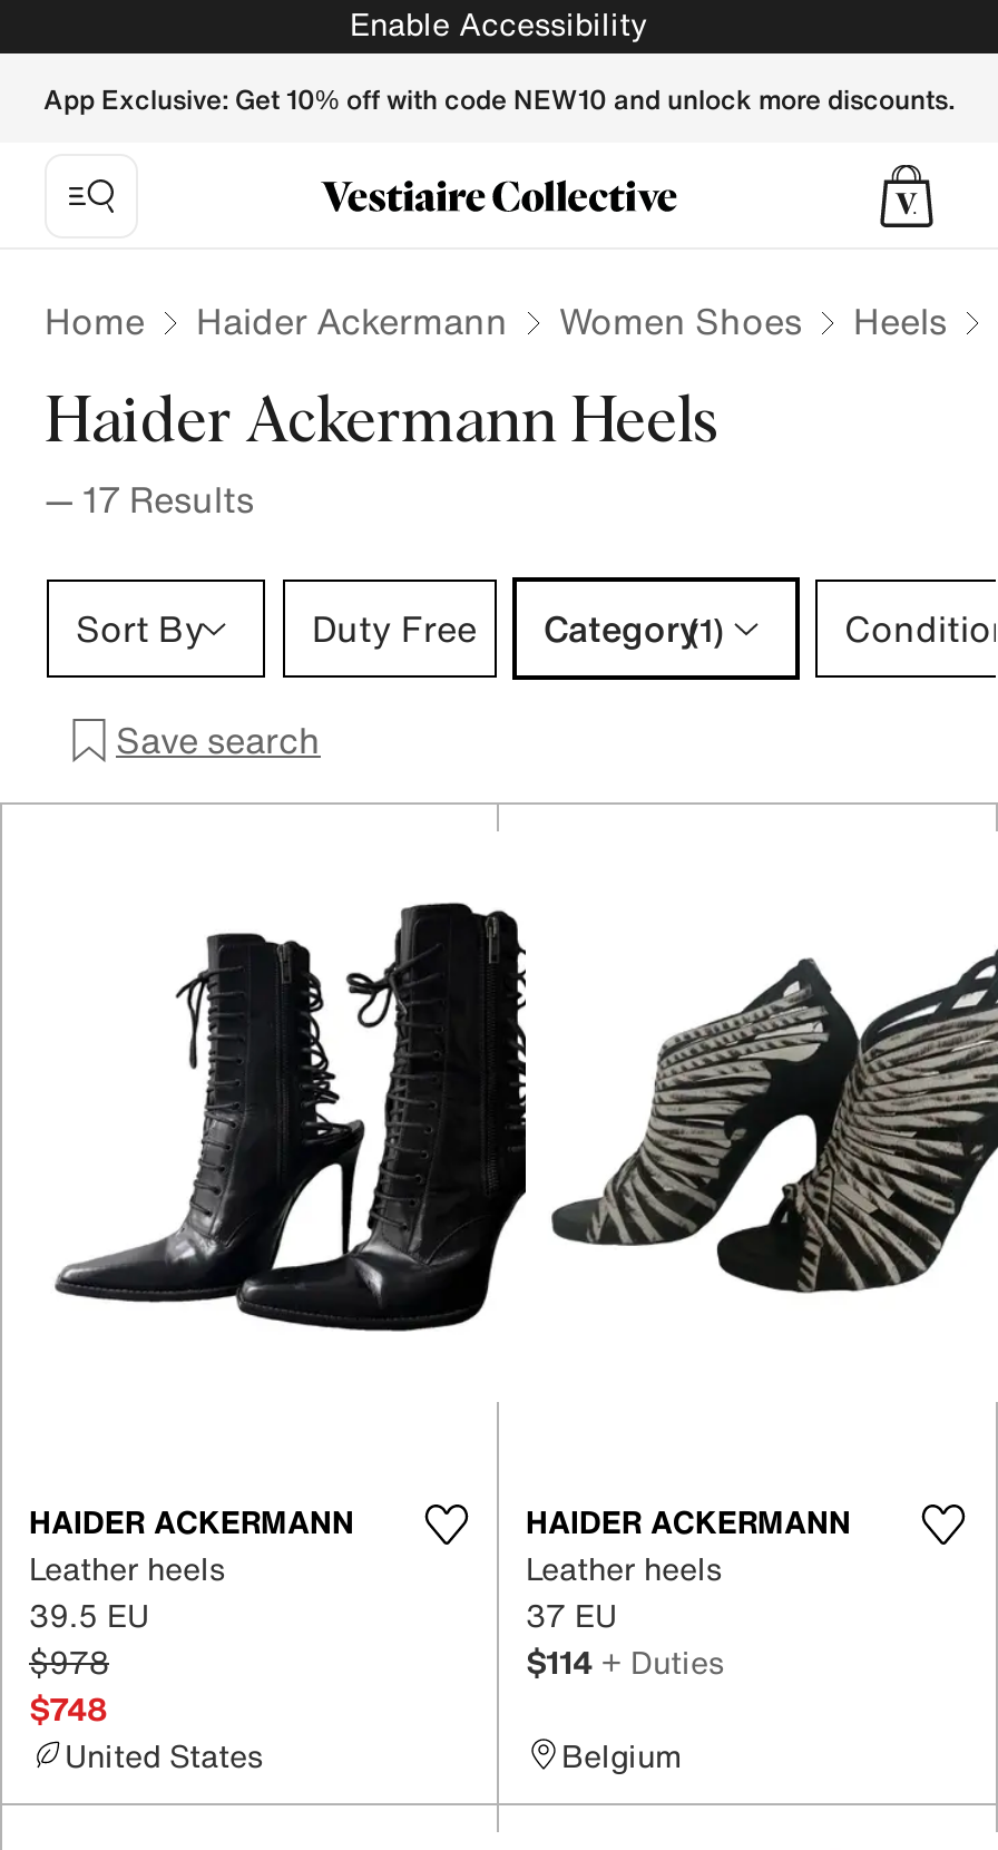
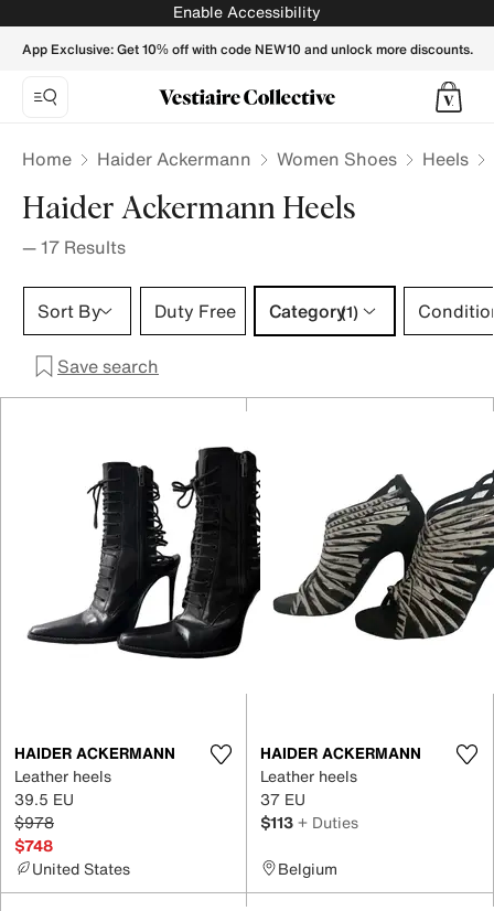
[526,1637,724,1684] $114 + Duties -> [260,810,358,833] $113 + Duties

